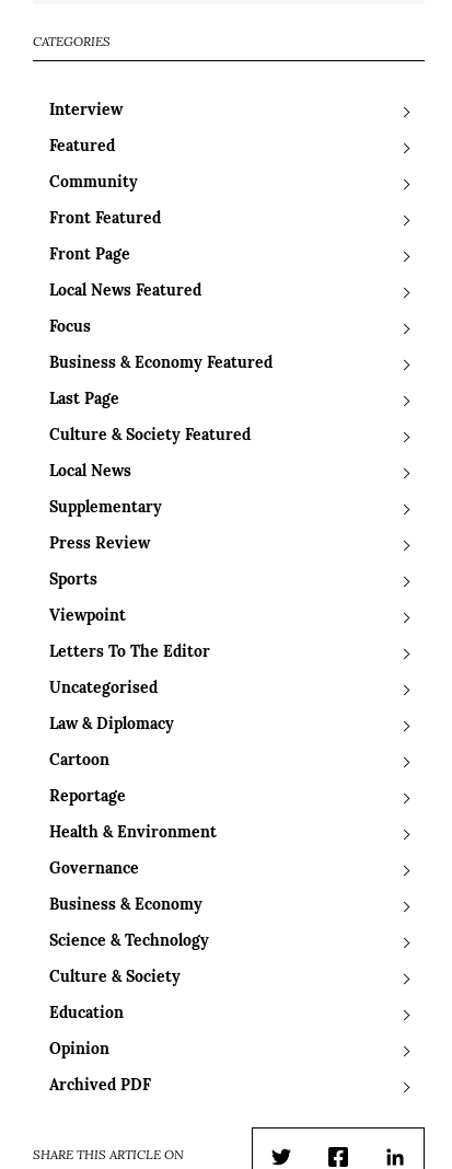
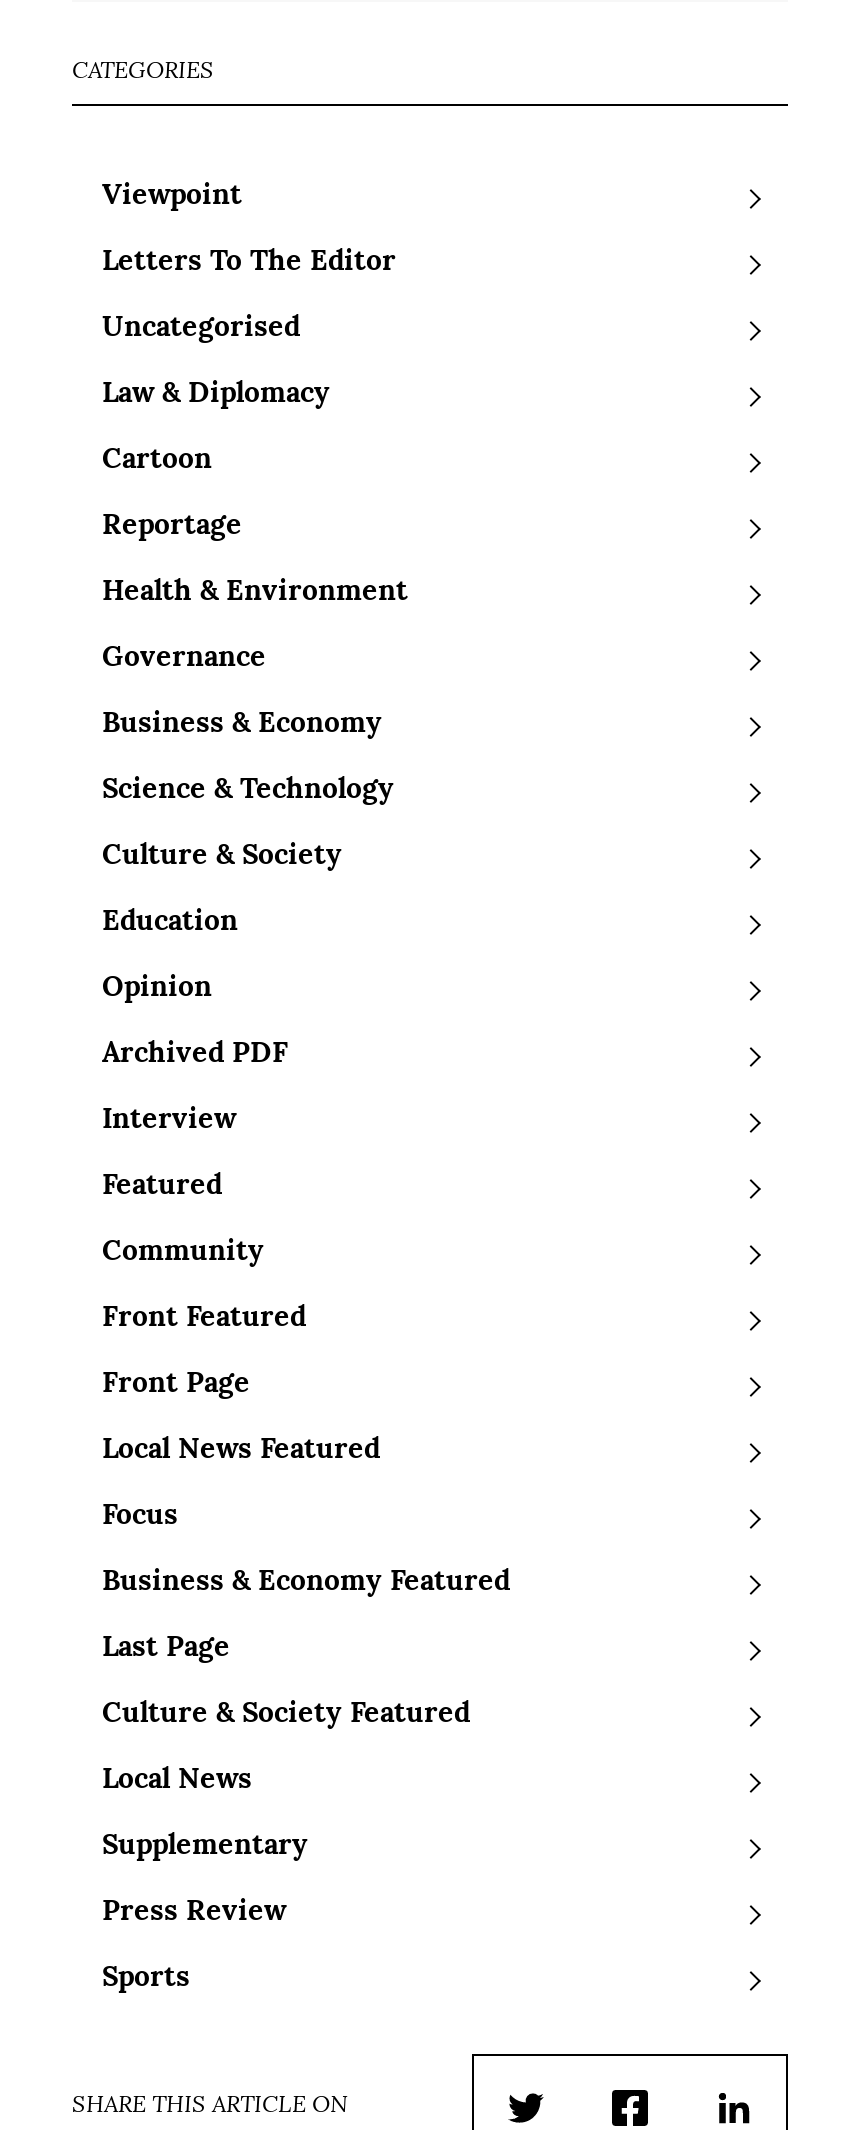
moved [49,103,273,589] -> [102,1107,510,1995]: Interview | Featured | Community | ... | Press Review | Sports
moved [49,609,217,1095] -> [102,183,408,1071]: Viewpoint | Letters To The Editor | Uncategorised | ... | Opinion | Archived PDF

